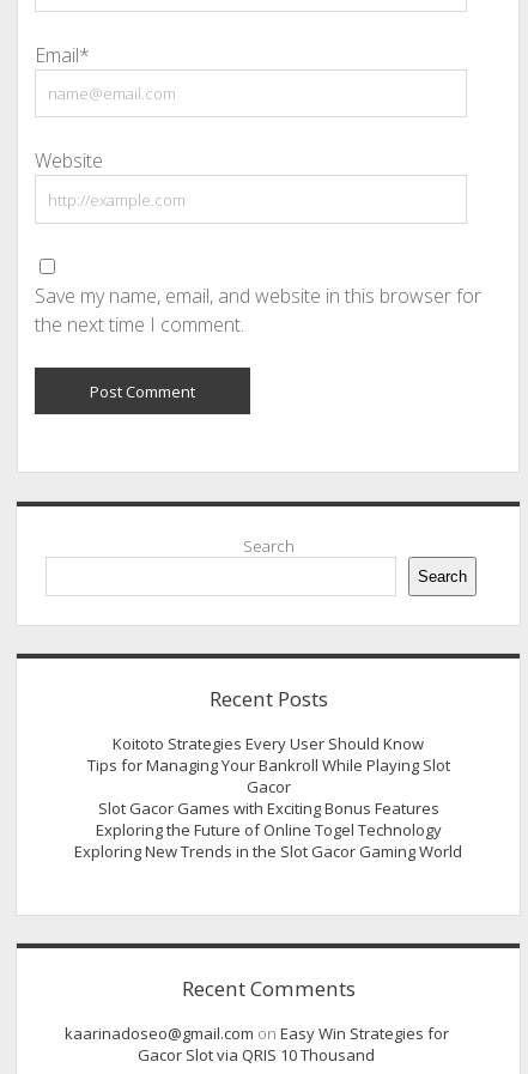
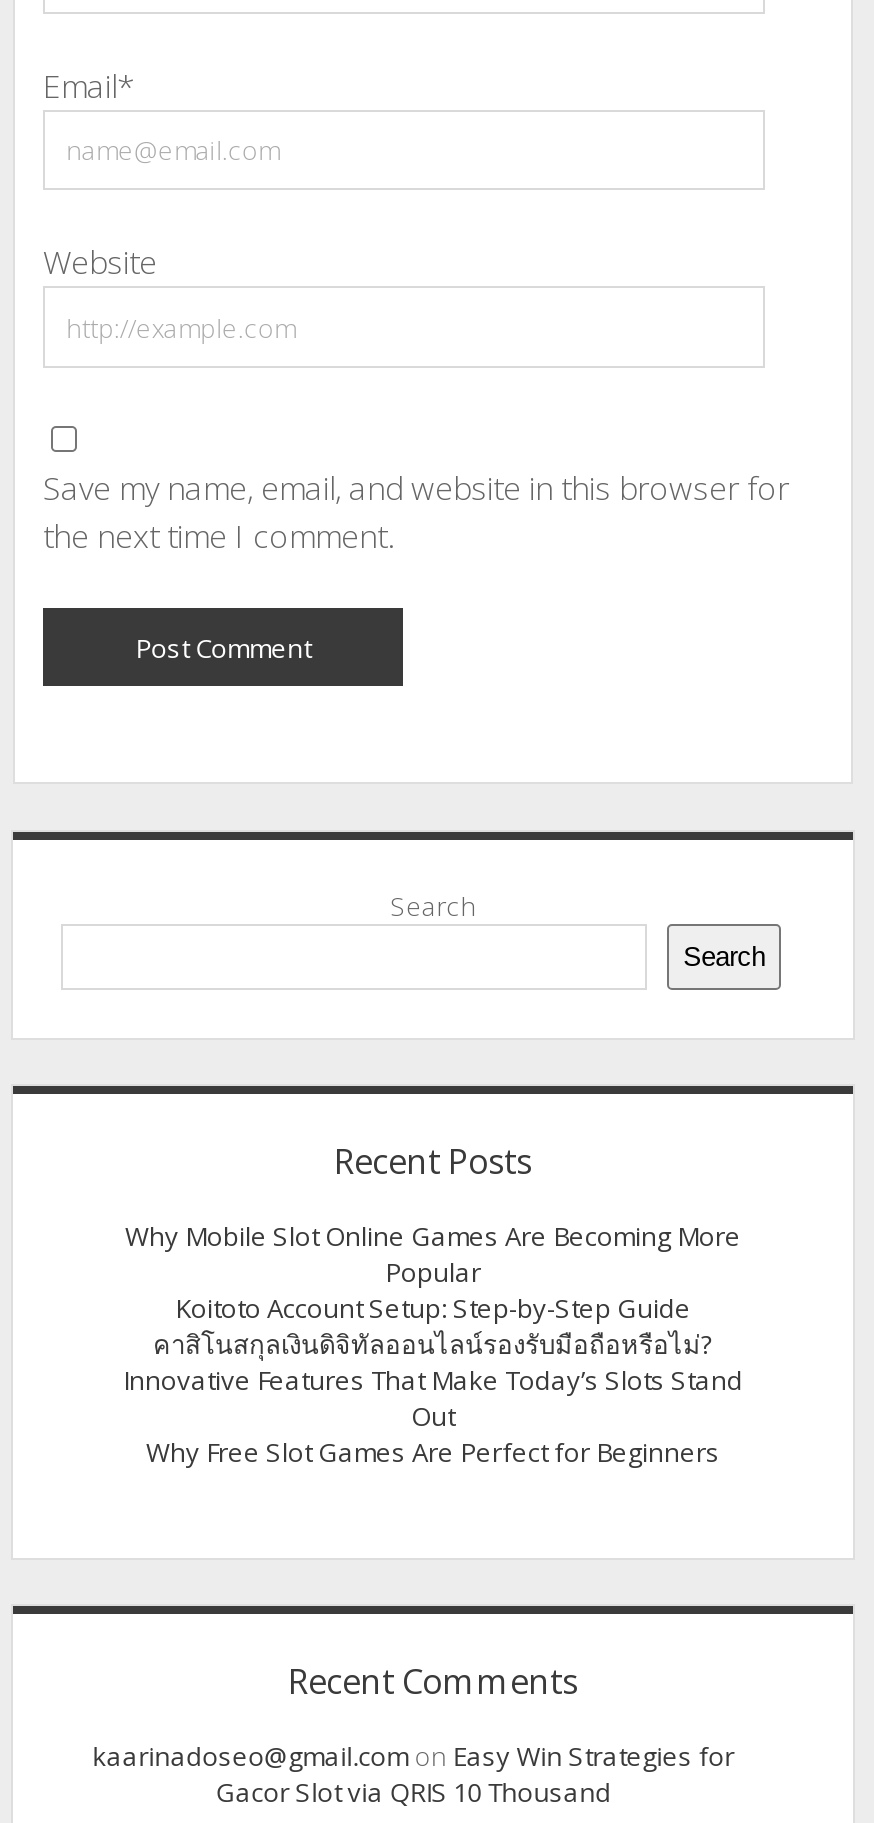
[74,733,462,862] Koitoto Strategies Every User Should Know | Tips for Managing Your Bankroll While Playing Slot | Gacor | Slot Gacor Games with Exciting Bonus Features | Exploring the Future of Online Togel Technology | Exploring New Trends in the Slot Gacor Gaming World -> [123,1219,743,1471] Why Mobile Slot Online Games Are Becoming More | Popular | Koitoto Account Setup: Step-by-Step Guide | คาสิโนสกุลเงินดิจิทัลออนไลน์รองรับมือถือหรือไม่? | Innovative Features That Make Today’s Slots Stand | Out | Why Free Slot Games Are Perfect for Beginners

